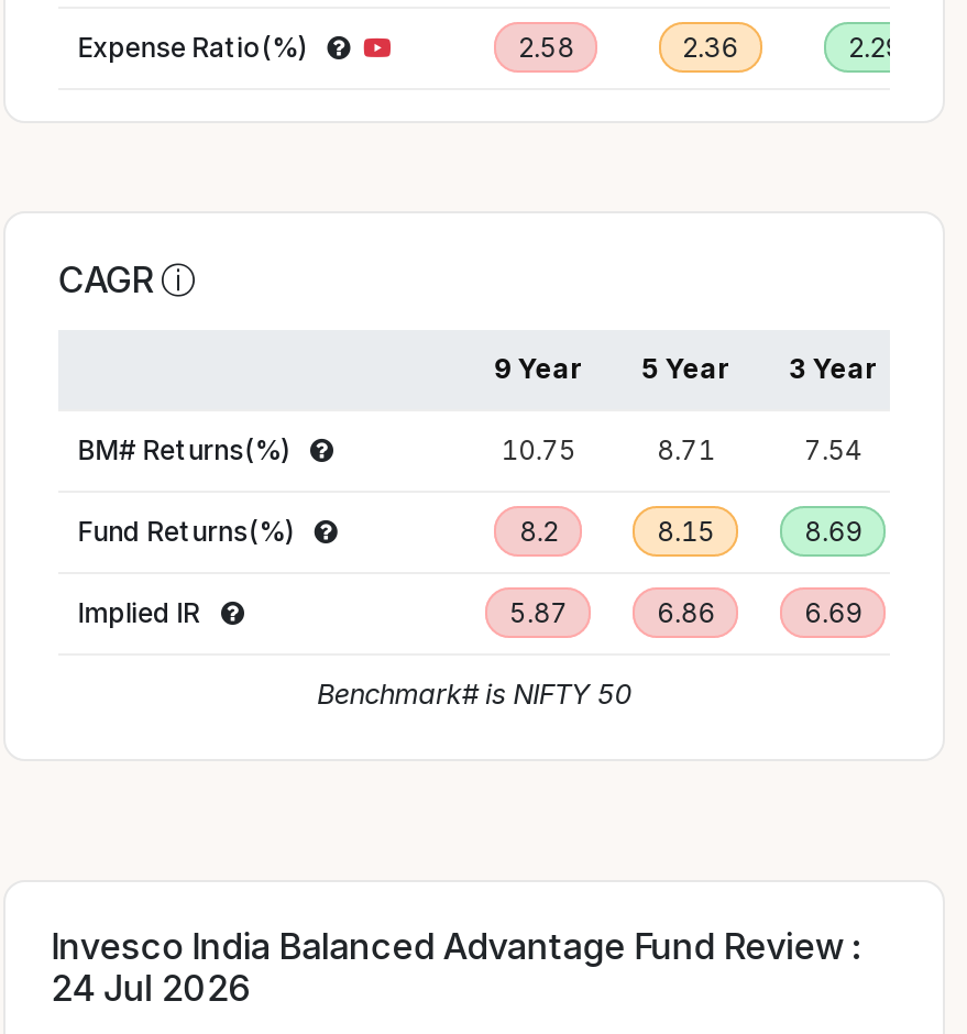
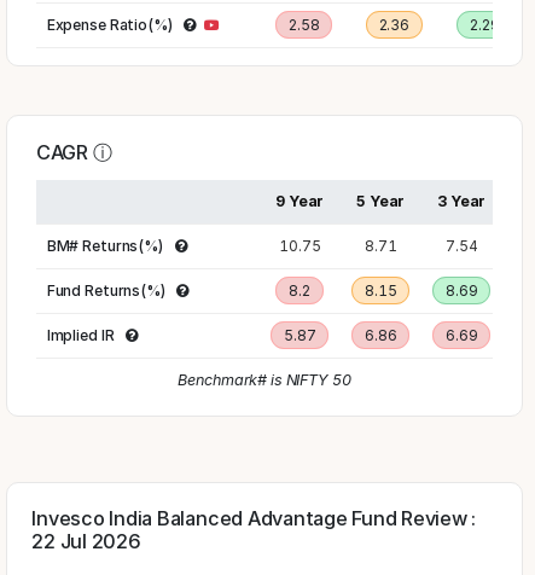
[50,967,251,1011] 24 Jul 2026 -> [32,530,141,554] 22 Jul 2026

